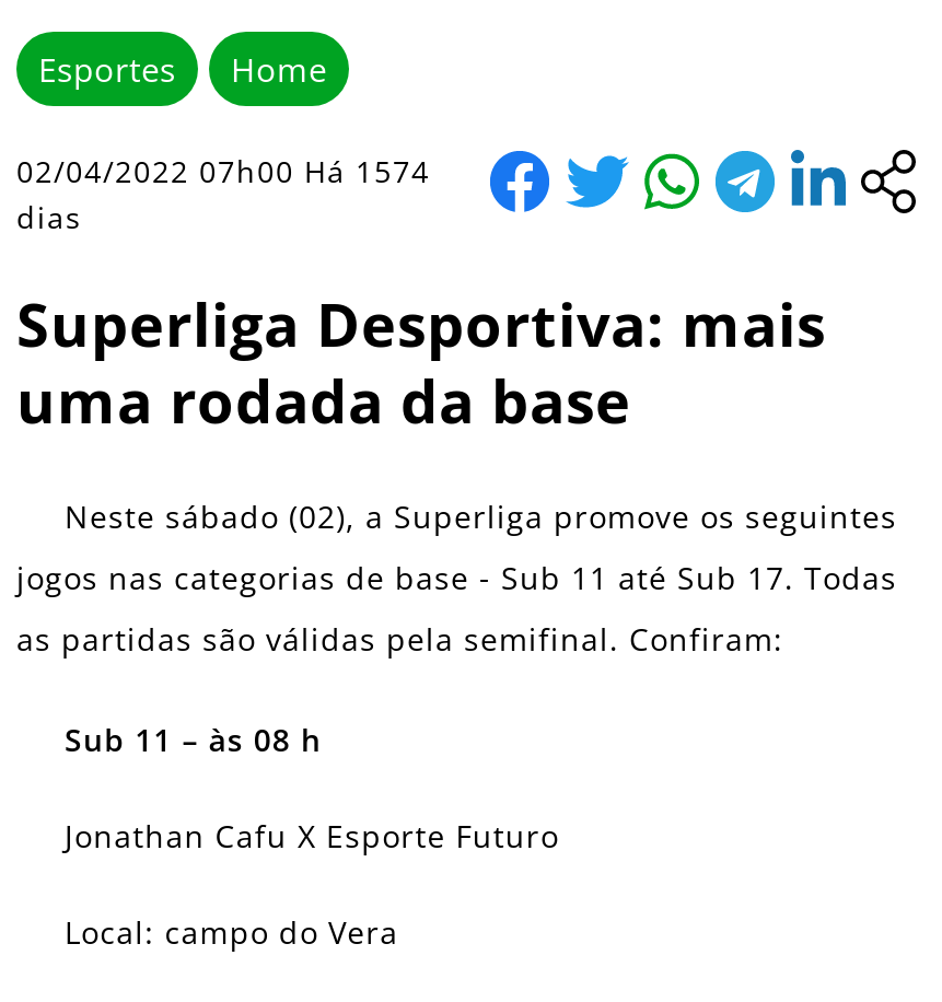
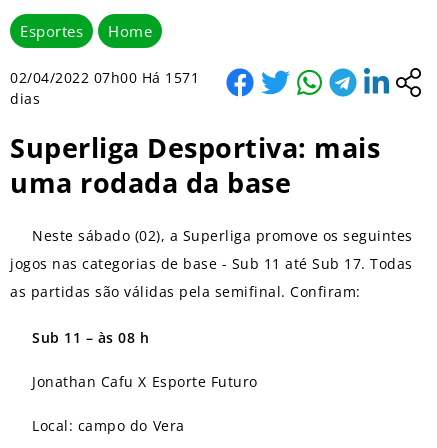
[16,152,430,191] 02/04/2022 07h00 Há 1574 -> [10,69,199,87] 02/04/2022 07h00 Há 1571

